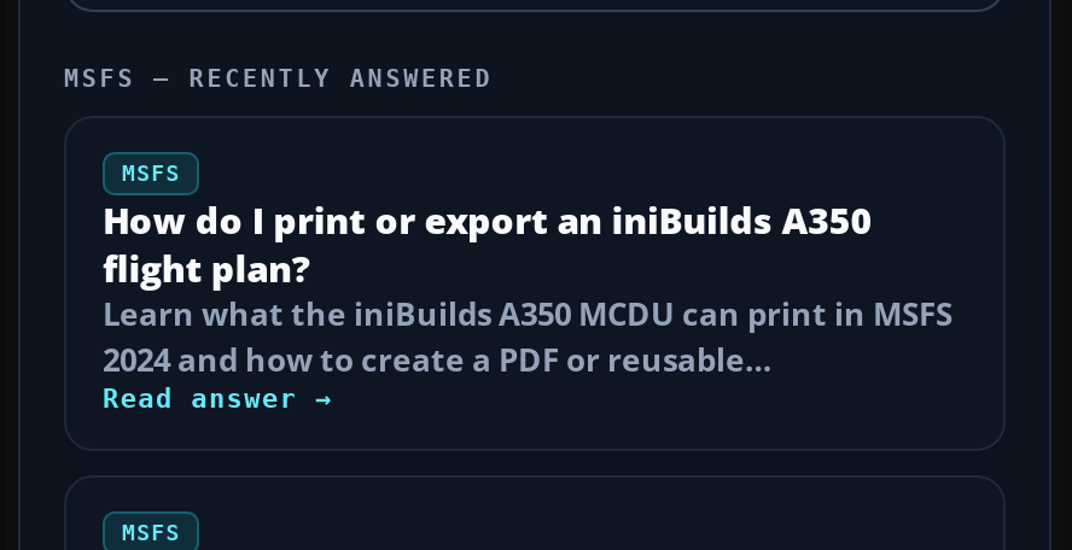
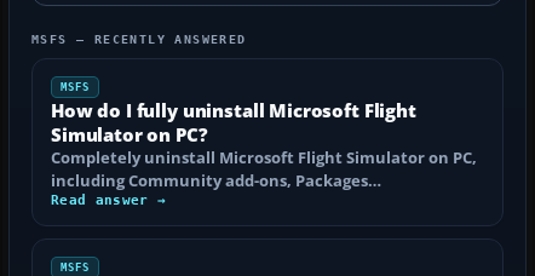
[103,195,952,381] How do I print or export an iniBuilds A350 | flight plan? | Learn what the iniBuilds A350 MCDU can print in MSFS | 2024 and how to create a PDF or reusable… -> [51,98,477,191] How do I fully uninstall Microsoft Flight | Simulator on PC? | Completely uninstall Microsoft Flight Simulator on PC, | including Community add-ons, Packages…

